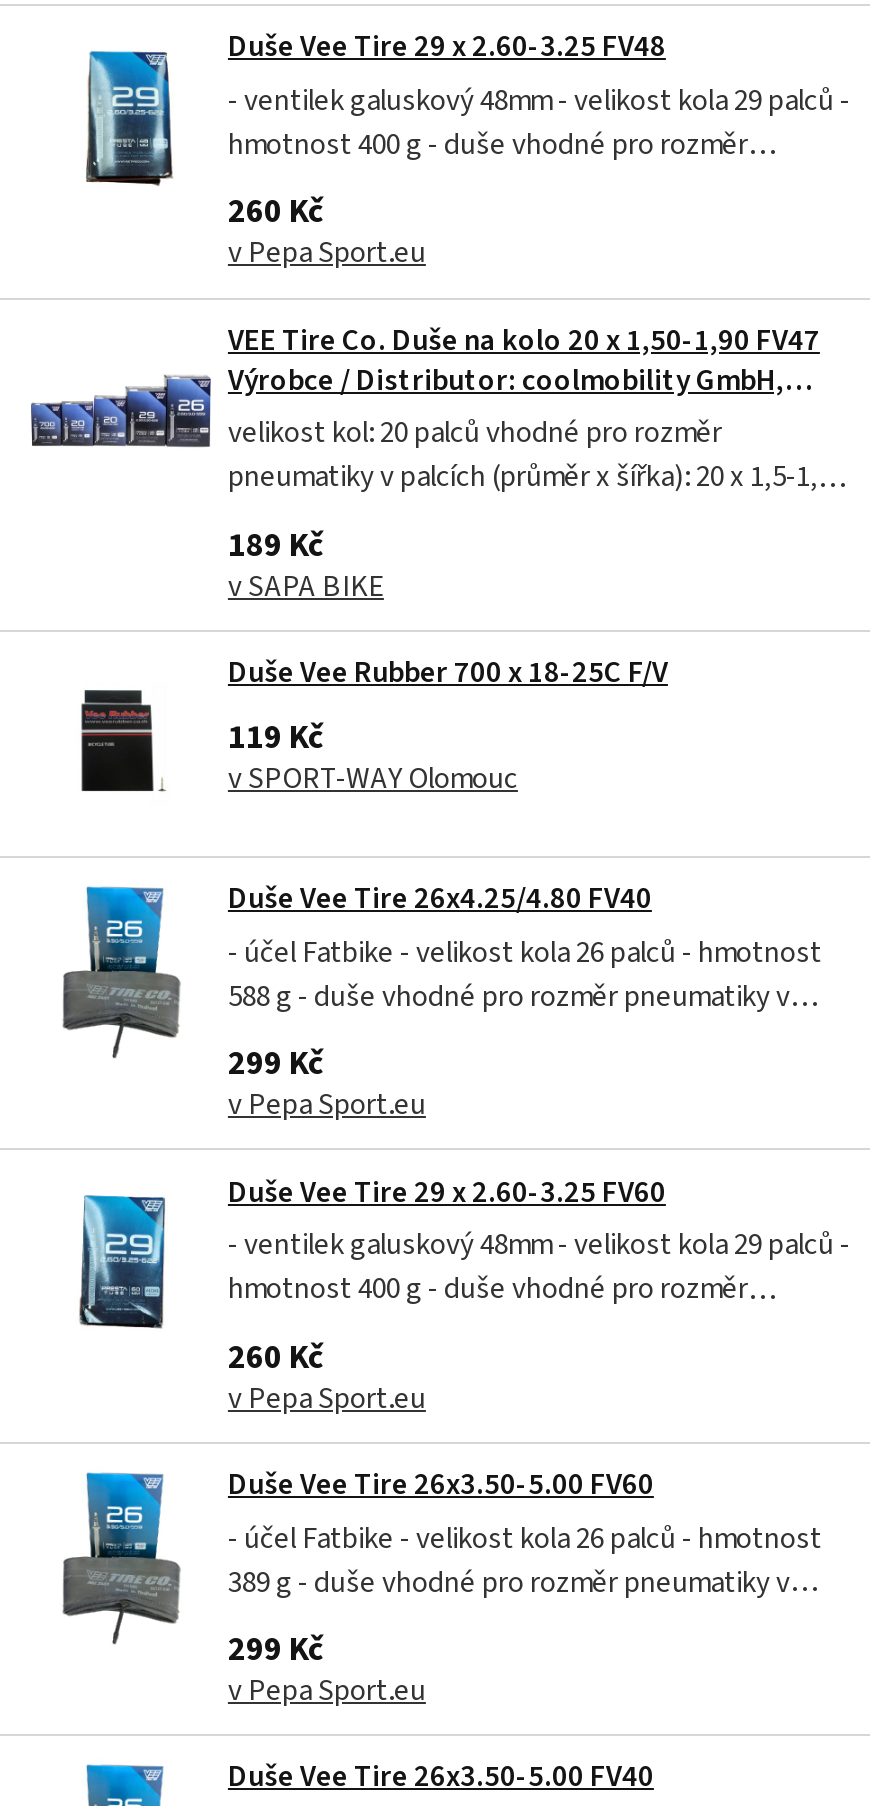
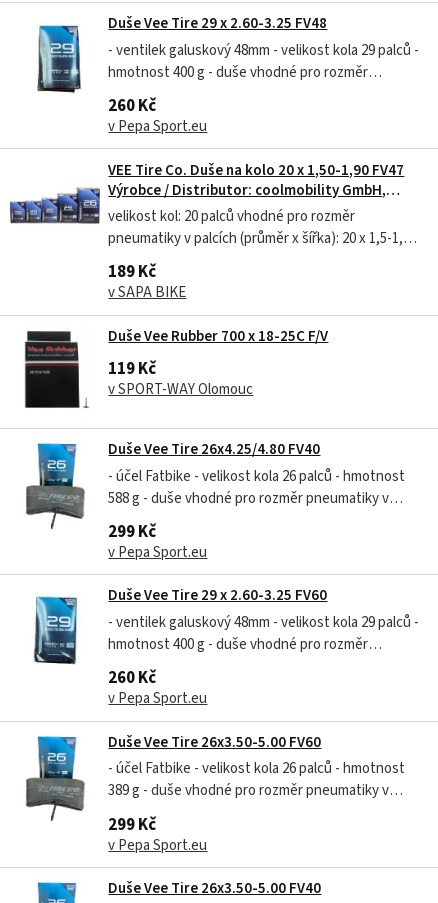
[61,662,185,816] [image] -> [24,330,89,409] [image]

